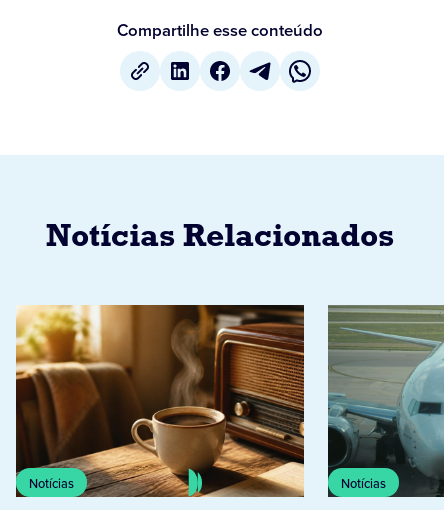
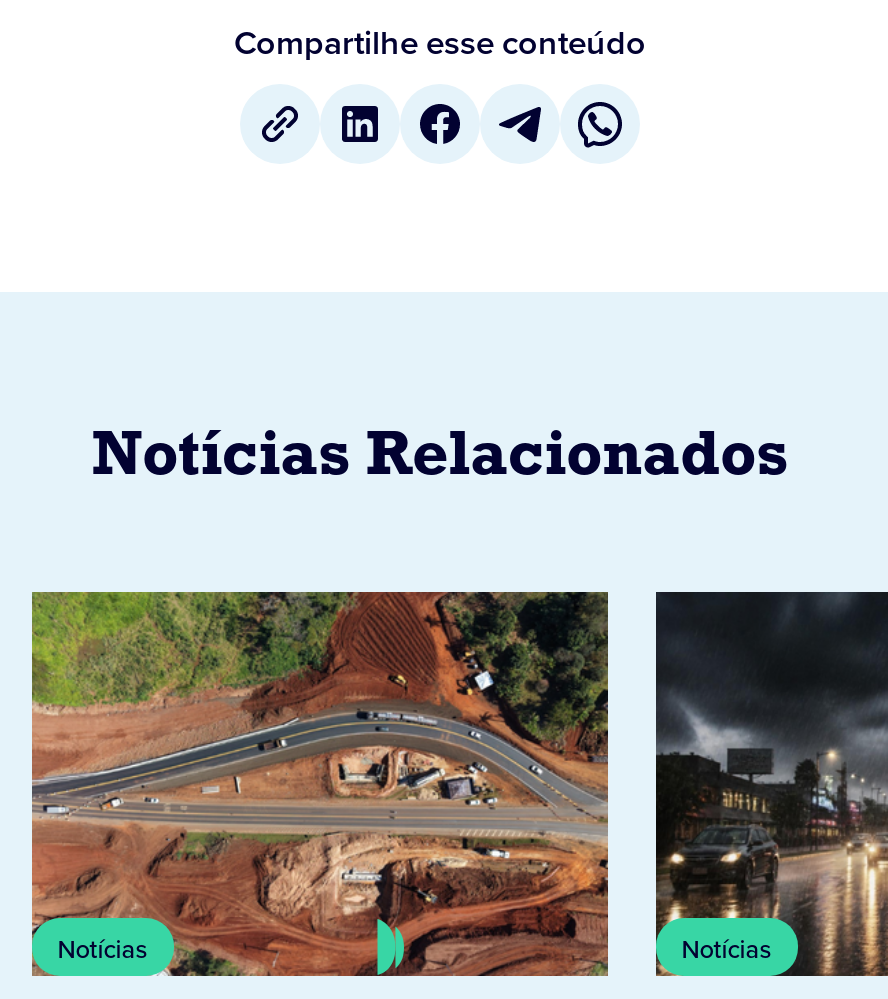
[15,304,305,498] [image] -> [30,590,610,978] [image]
[327,304,441,498] [image] -> [654,590,882,978] [image]

